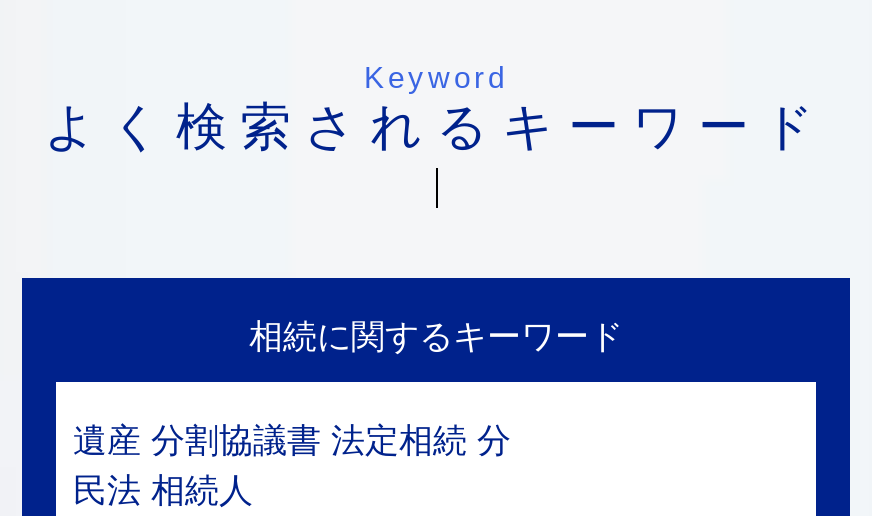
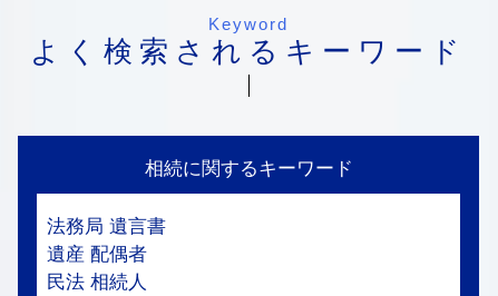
[73,421,511,459] 遺産 分割協議書 法定相続 分 -> [46,215,165,264] 法務局 遺言書 | 遺産 配偶者

